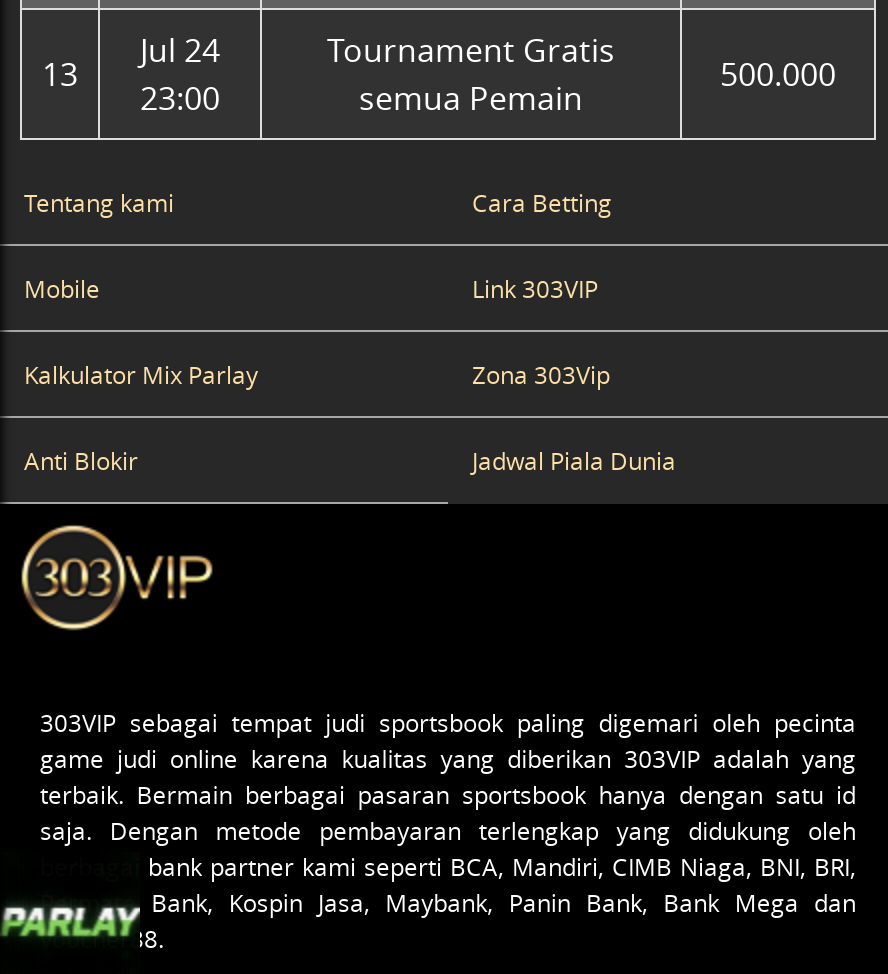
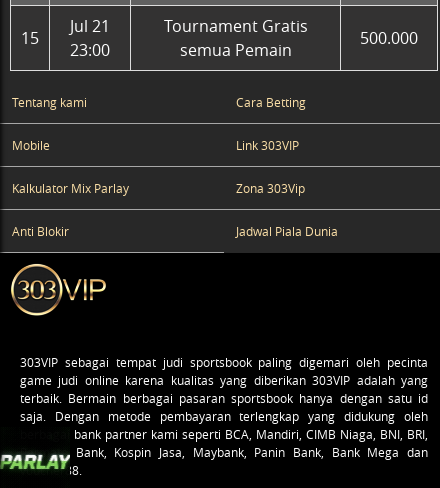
[140,28,220,72] Jul 24 -> [70,15,110,37] Jul 21
[42,52,78,96] 13 -> [21,27,39,49] 15

